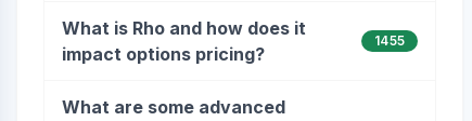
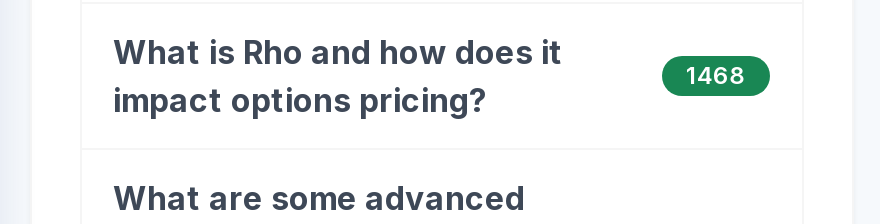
[374,32,405,49] 1455 -> [686,60,746,90] 1468

